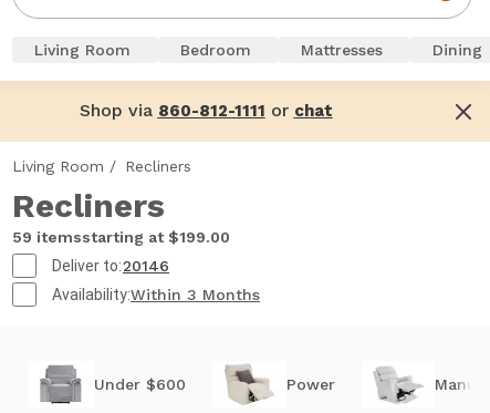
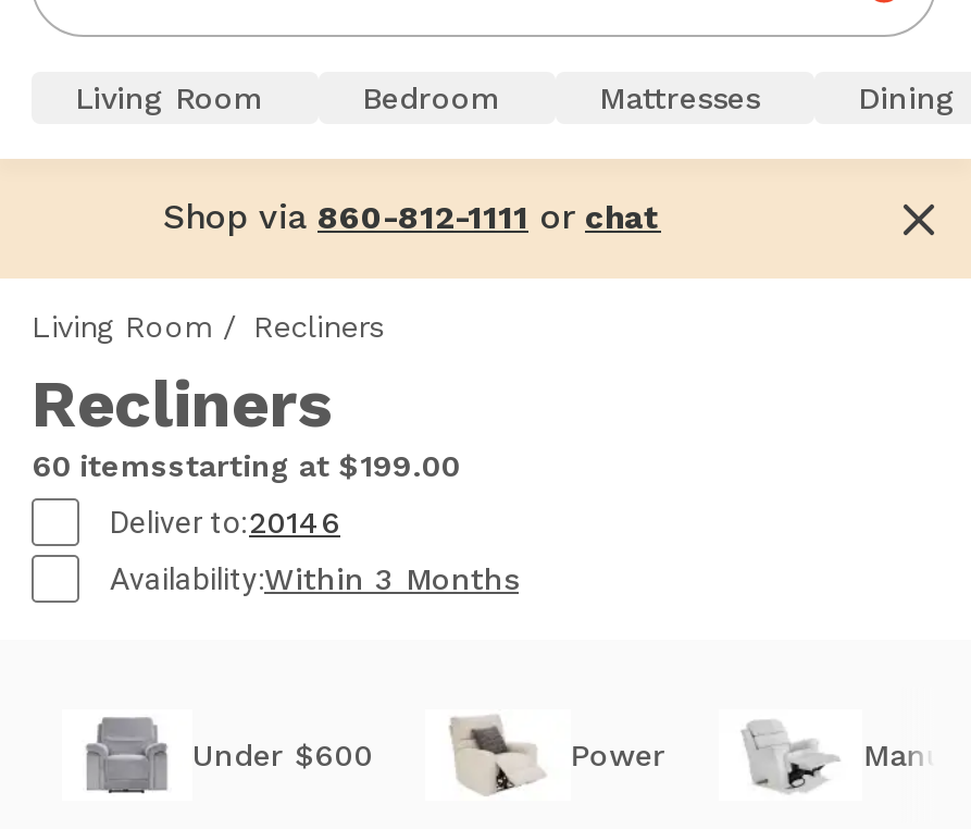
[12,228,230,246] 59 itemsstarting at $199.00 -> [32,448,460,483] 60 itemsstarting at $199.00

